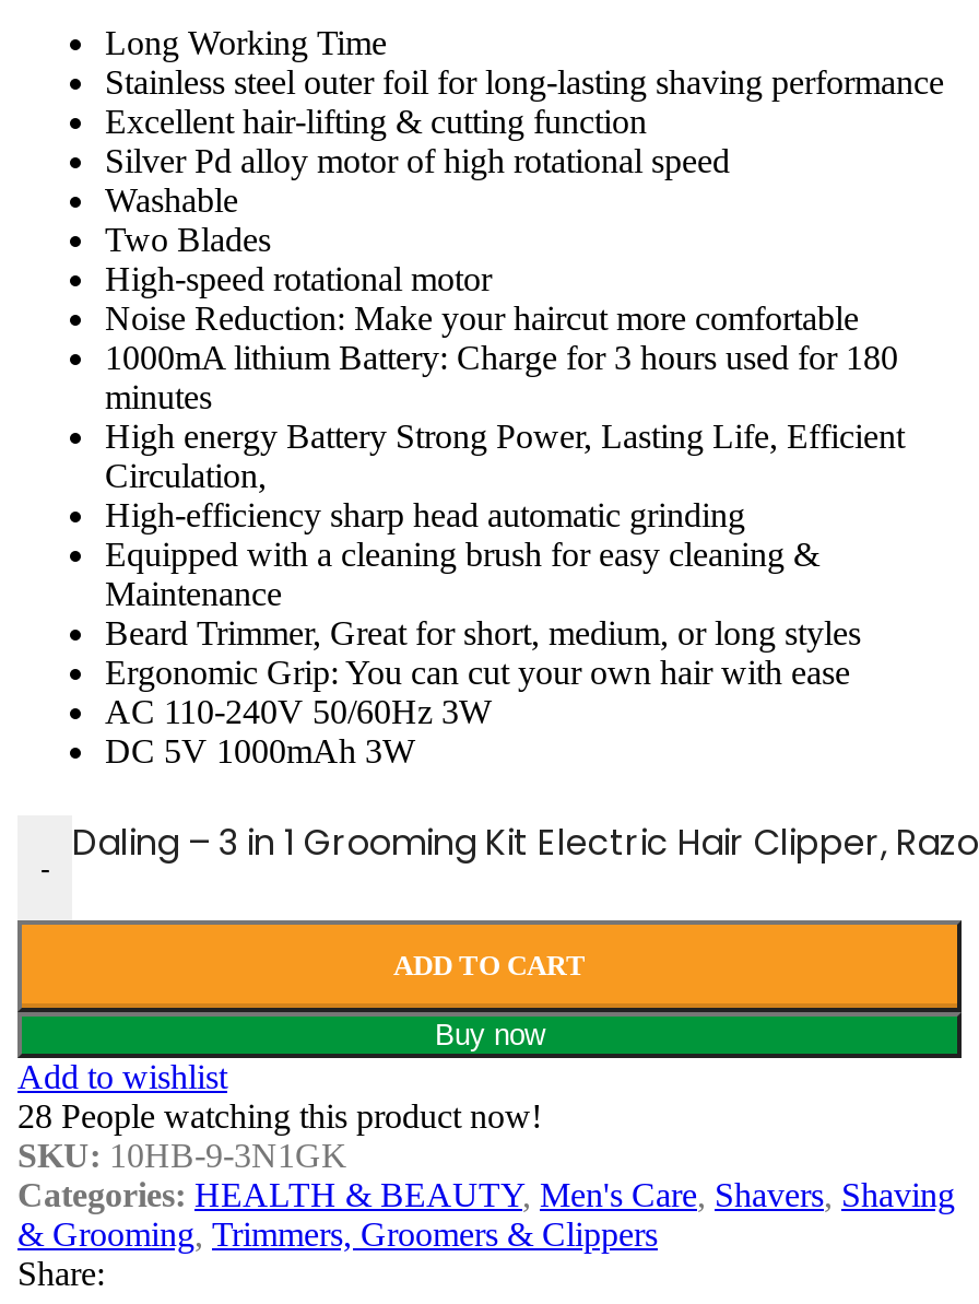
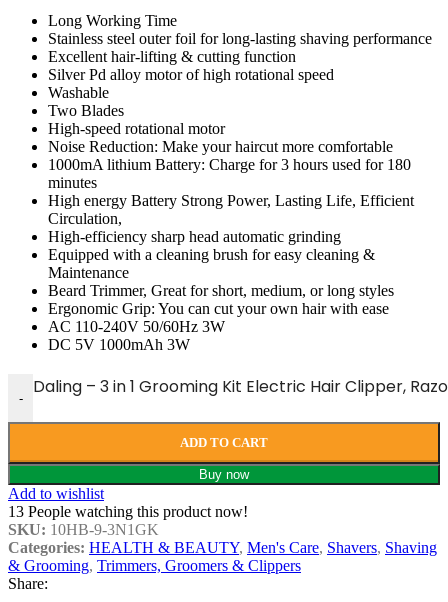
[17,1098,542,1135] 28 People watching this product now! -> [8,503,248,520] 13 People watching this product now!

